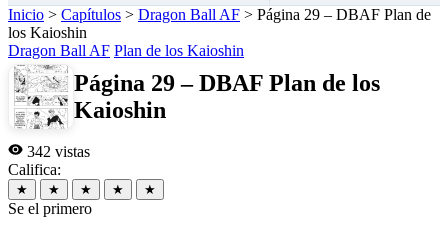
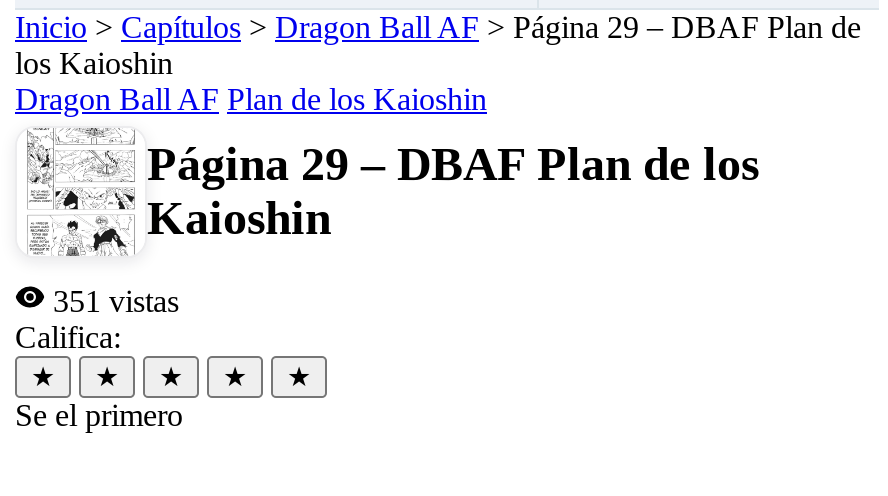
[27,143,90,160] 342 vistas -> [53,284,179,318] 351 vistas

